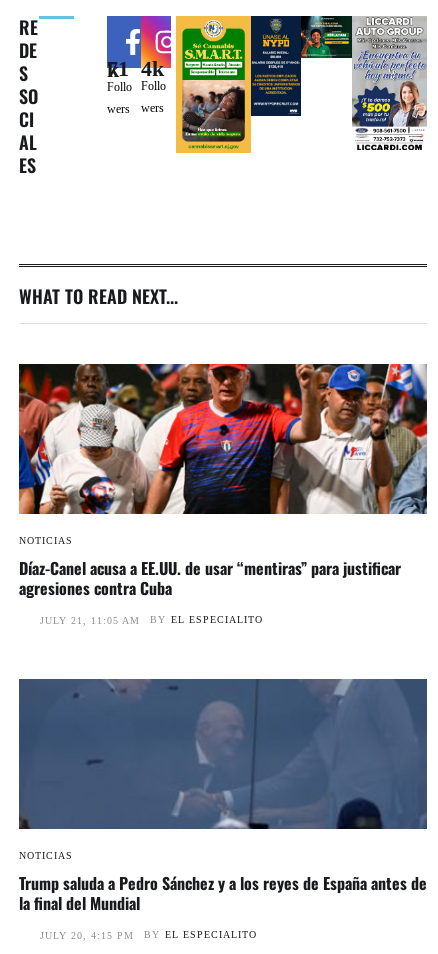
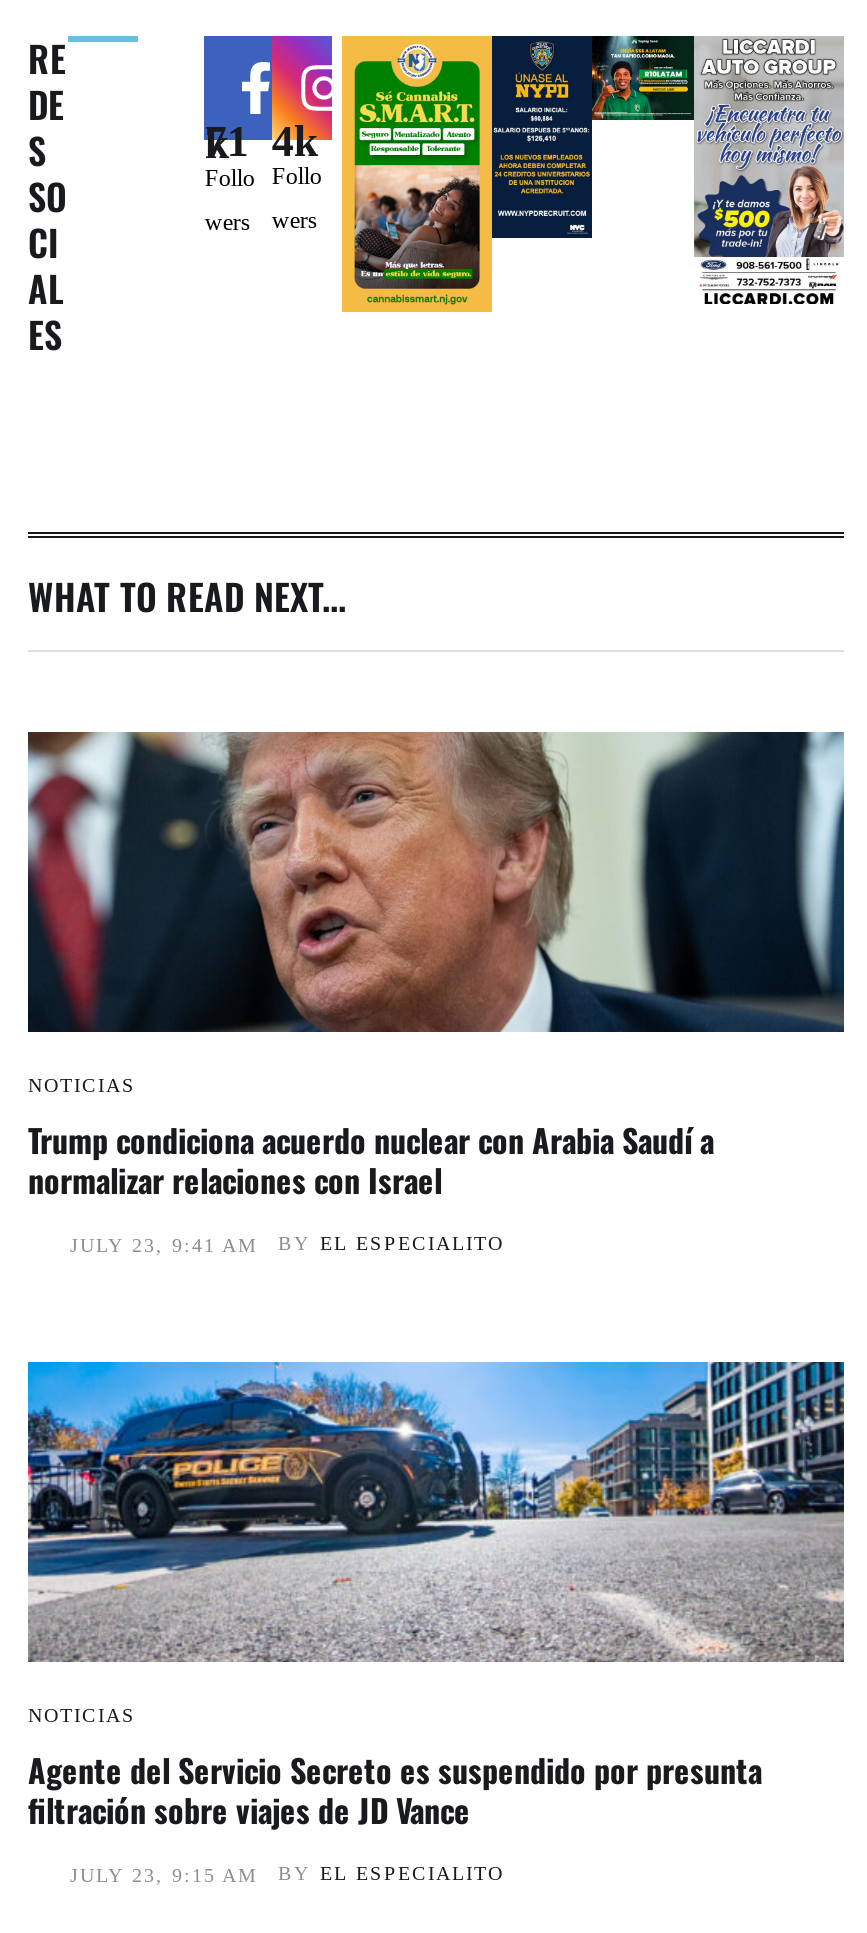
[18,363,428,515] [image] -> [26,730,846,1034] [image]
[19,556,401,600] Díaz-Canel acusa a EE.UU. de usar “mentiras” para justificar | agresiones contra Cuba -> [28,1116,714,1204] Trump condiciona acuerdo nuclear con Arabia Saudí a | normalizar relaciones con Israel
[40,614,263,626] JULY 21, 11:05 AM BY EL ESPECIALITO -> [70,1232,504,1256] JULY 23, 9:41 AM BY EL ESPECIALITO
[18,678,428,830] [image] -> [26,1360,844,1662] [image]
[19,871,427,915] Trump saluda a Pedro Sánchez y a los reyes de España antes de | la final del Mundial -> [28,1746,762,1834] Agente del Servicio Secreto es suspendido por presunta | filtración sobre viajes de JD Vance
[40,929,257,941] JULY 20, 4:15 PM BY EL ESPECIALITO -> [70,1862,504,1886] JULY 23, 9:15 AM BY EL ESPECIALITO

